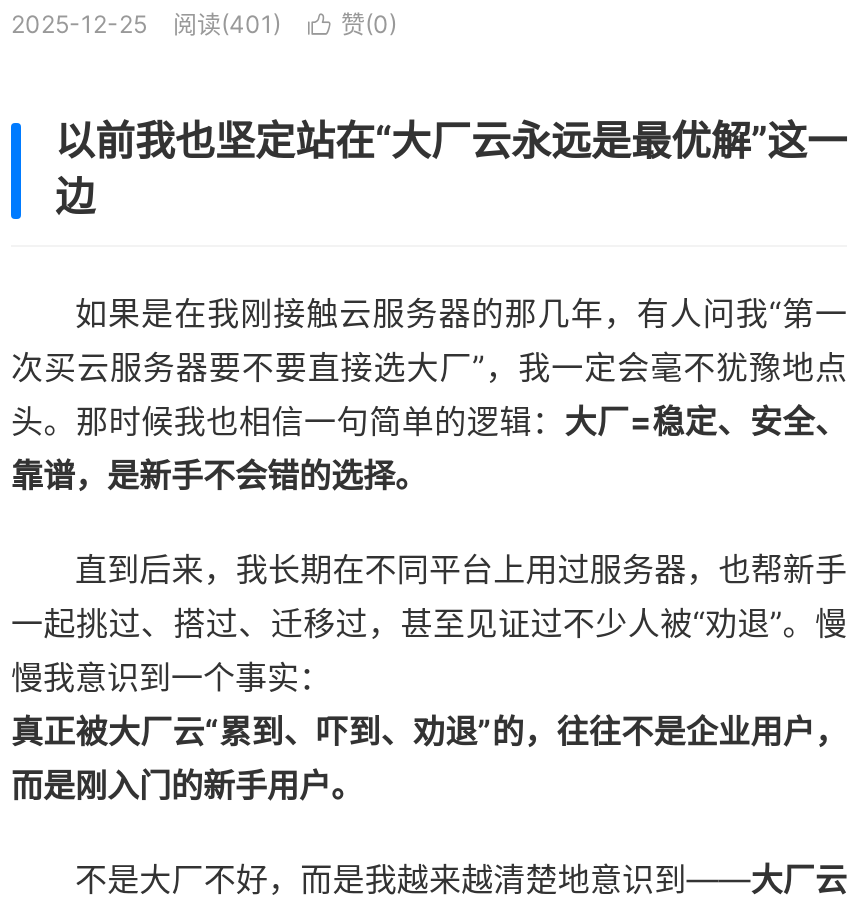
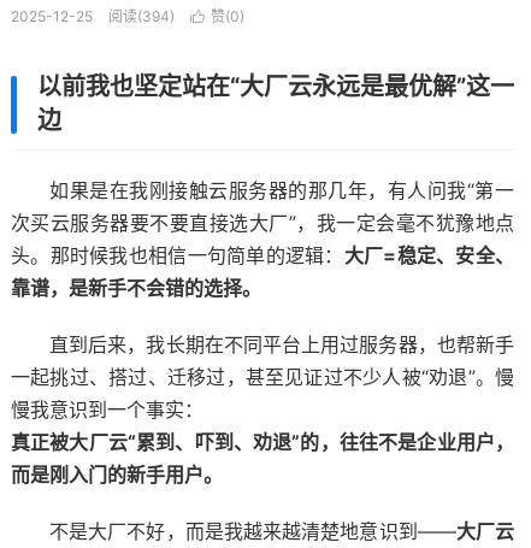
[173,9,281,39] 阅读(401) -> [108,7,175,25] 阅读(394)

